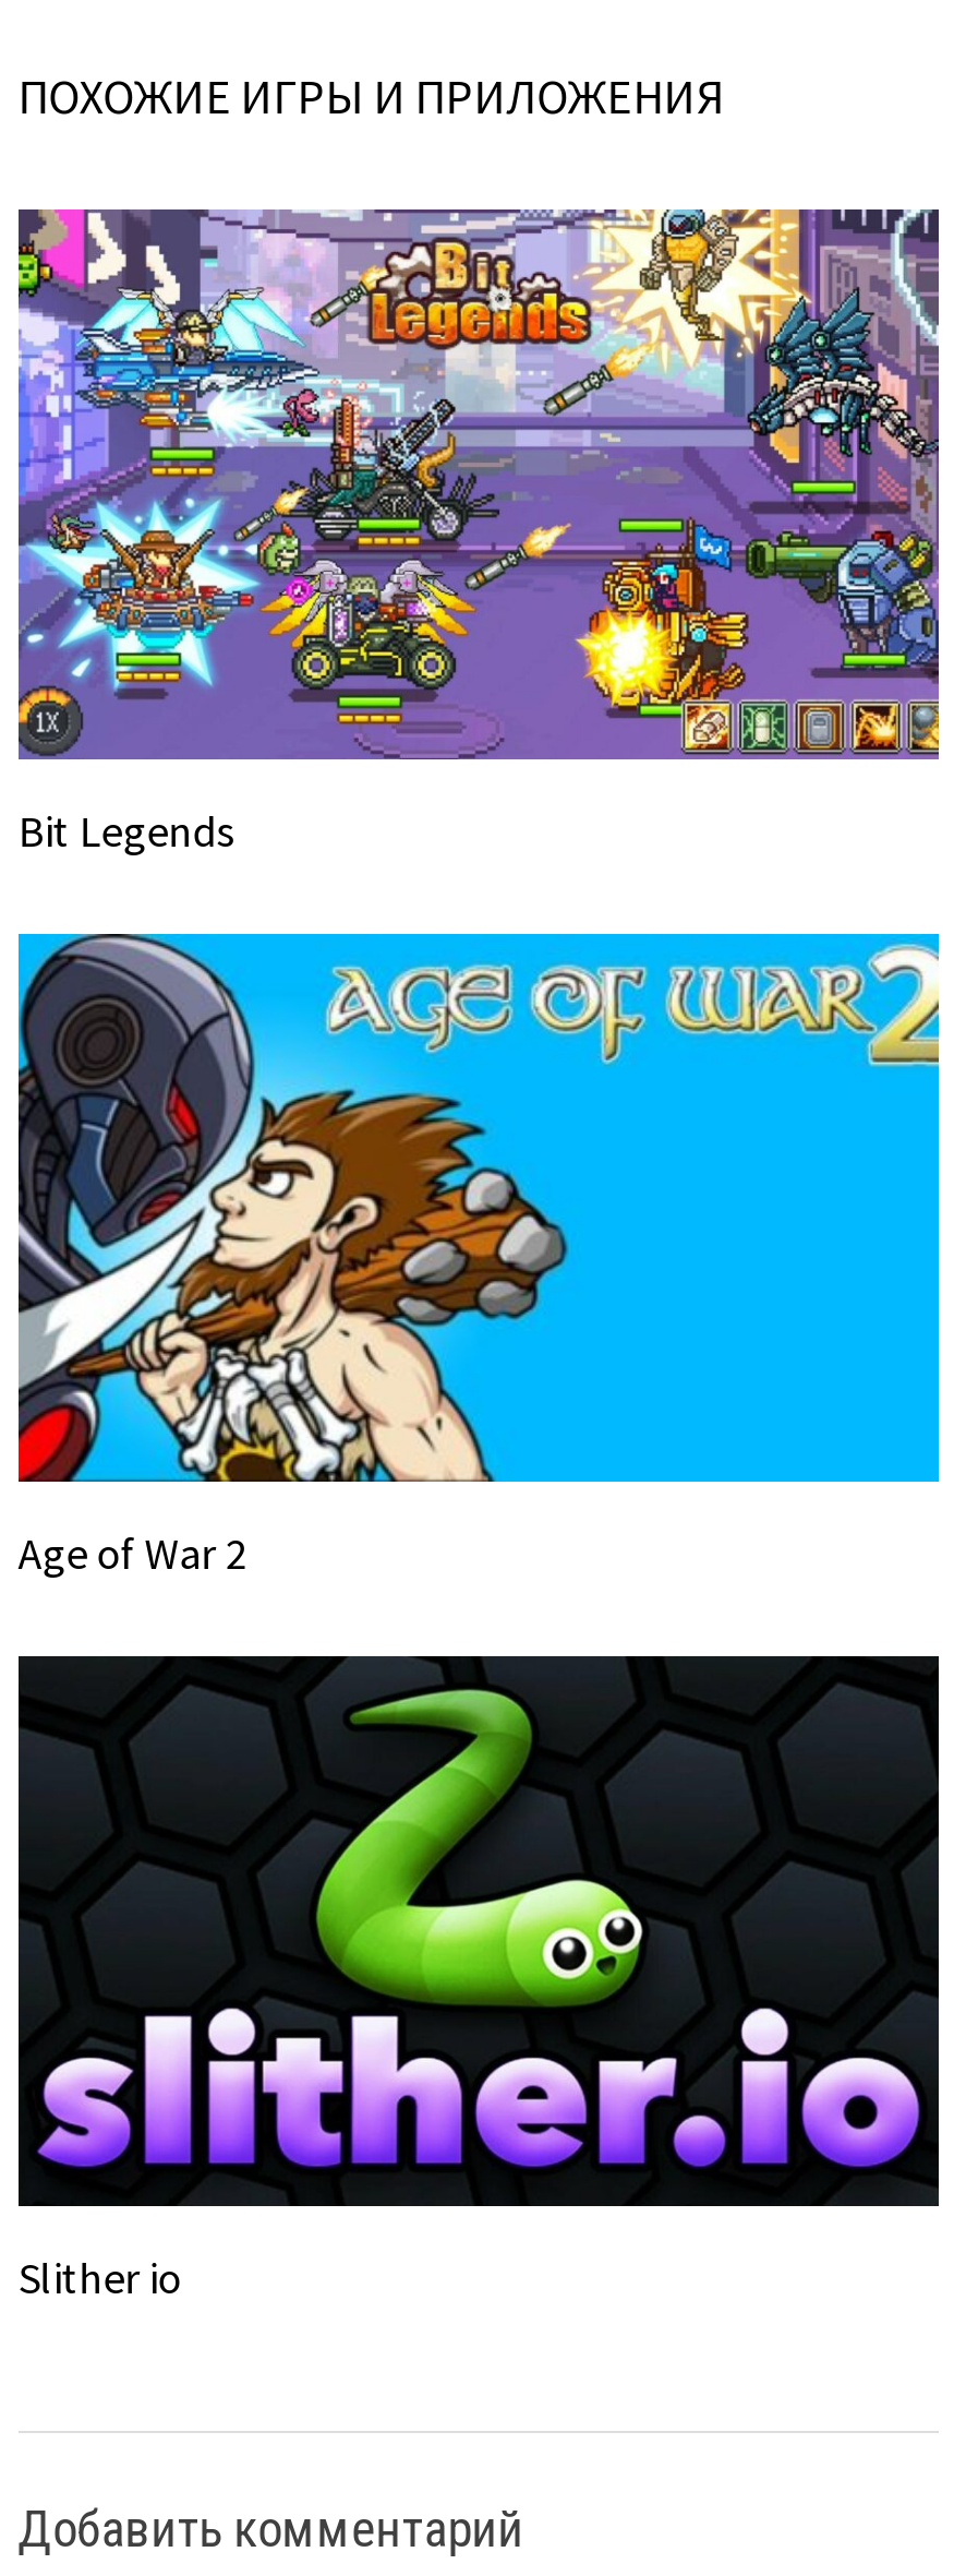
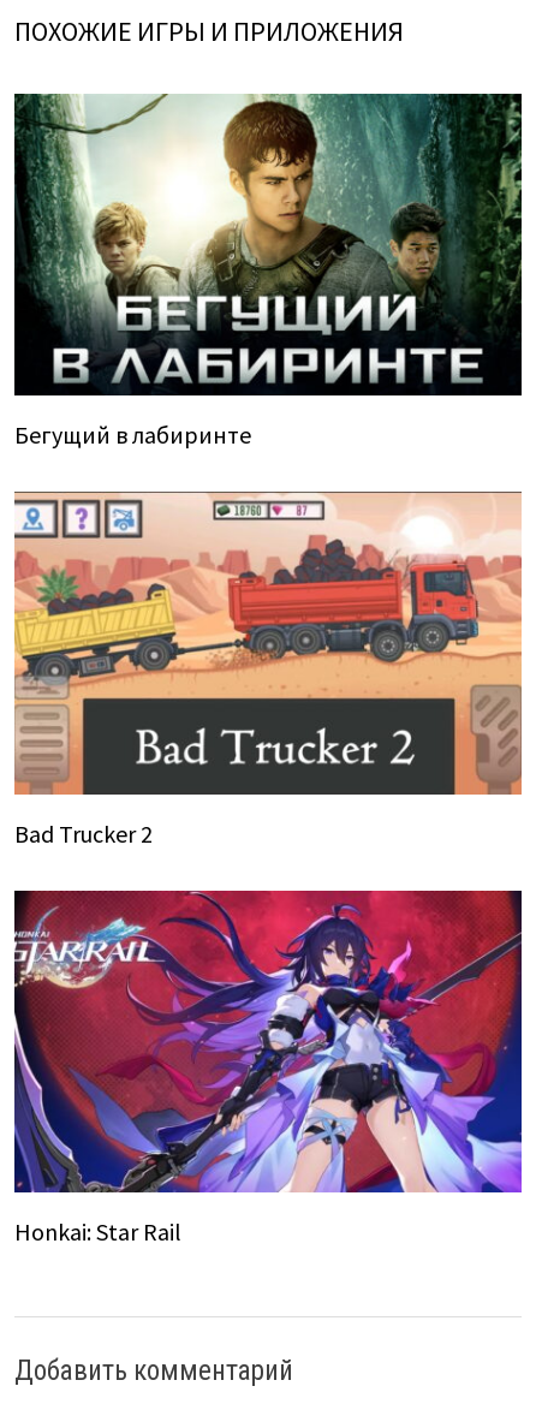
[16,208,941,857] [image] | Bit Legends -> [13,93,523,450] [image] | Бегущий в лабиринте
[16,931,941,1580] [image] | Age of War 2 -> [13,490,523,848] [image] | Bad Trucker 2
[16,1655,941,2304] [image] | Slither io -> [13,890,523,1247] [image] | Honkai: Star Rail

